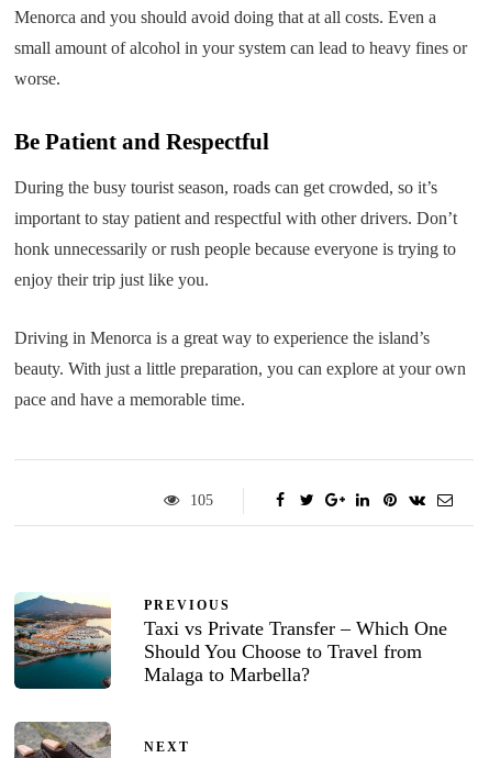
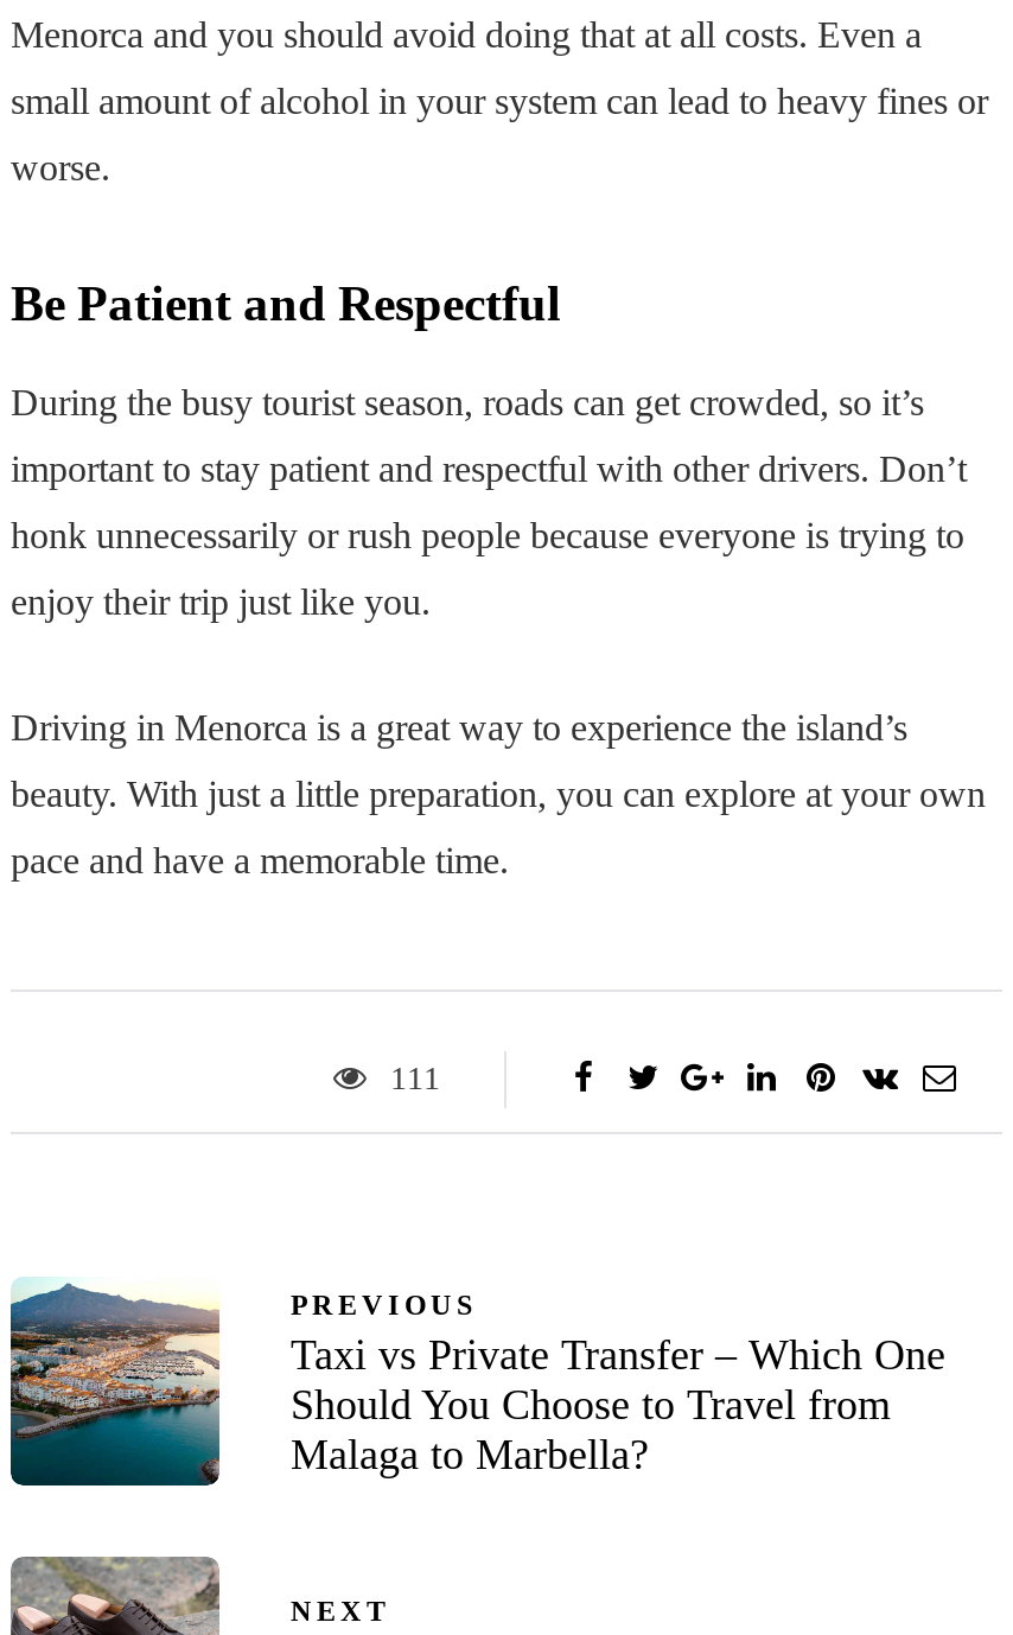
[190,493,213,509] 105 -> [390,1062,440,1097] 111

